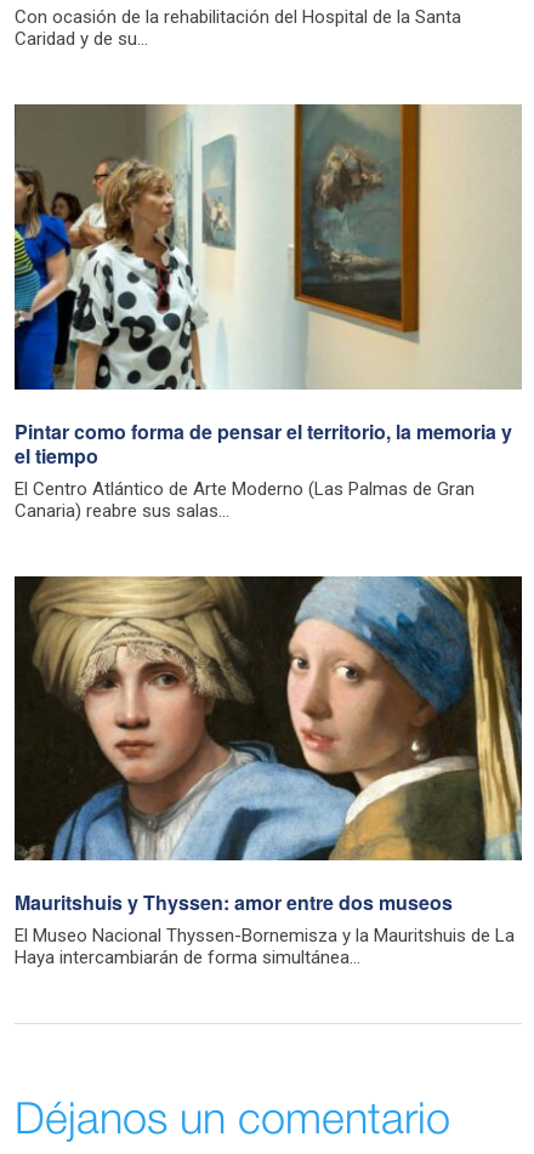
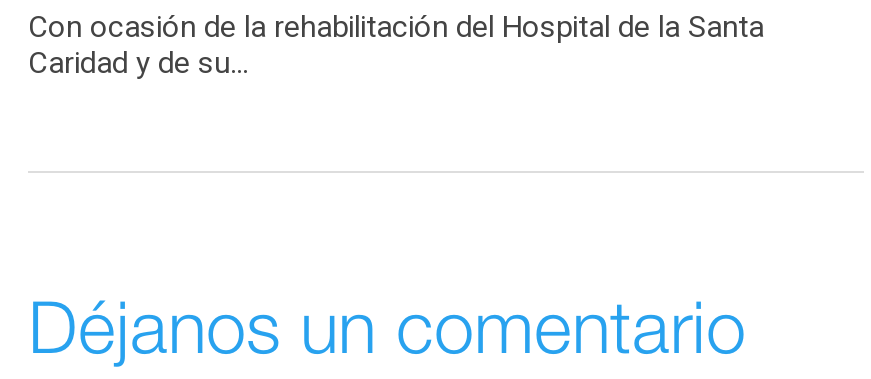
[13,103,522,521] [image] | Pintar como forma de pensar el territorio, la memoria y | el tiempo | El Centro Atlántico de Arte Moderno (Las Palmas de Gran | Canaria) reabre sus salas... -> none
[13,575,523,968] [image] | Mauritshuis y Thyssen: amor entre dos museos | El Museo Nacional Thyssen-Bornemisza y la Mauritshuis de La | Haya intercambiarán de forma simultánea... -> none

